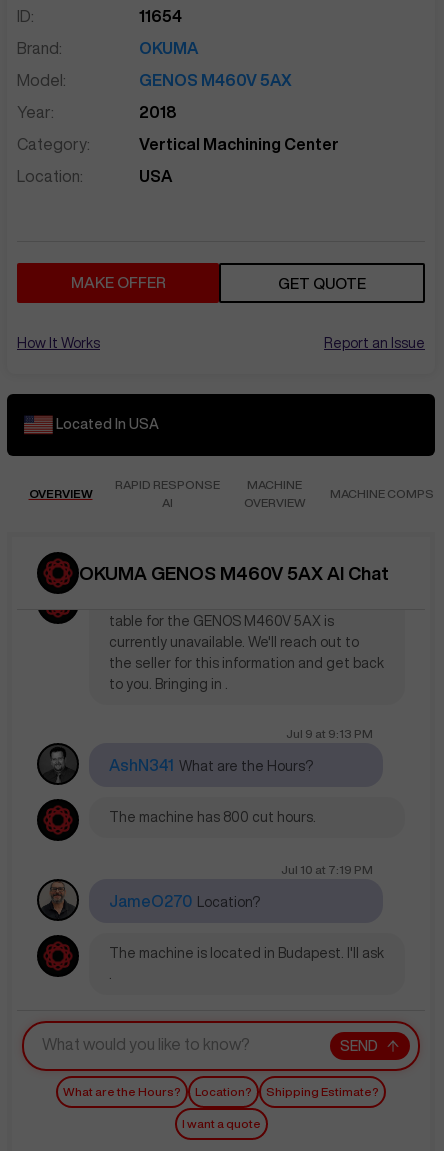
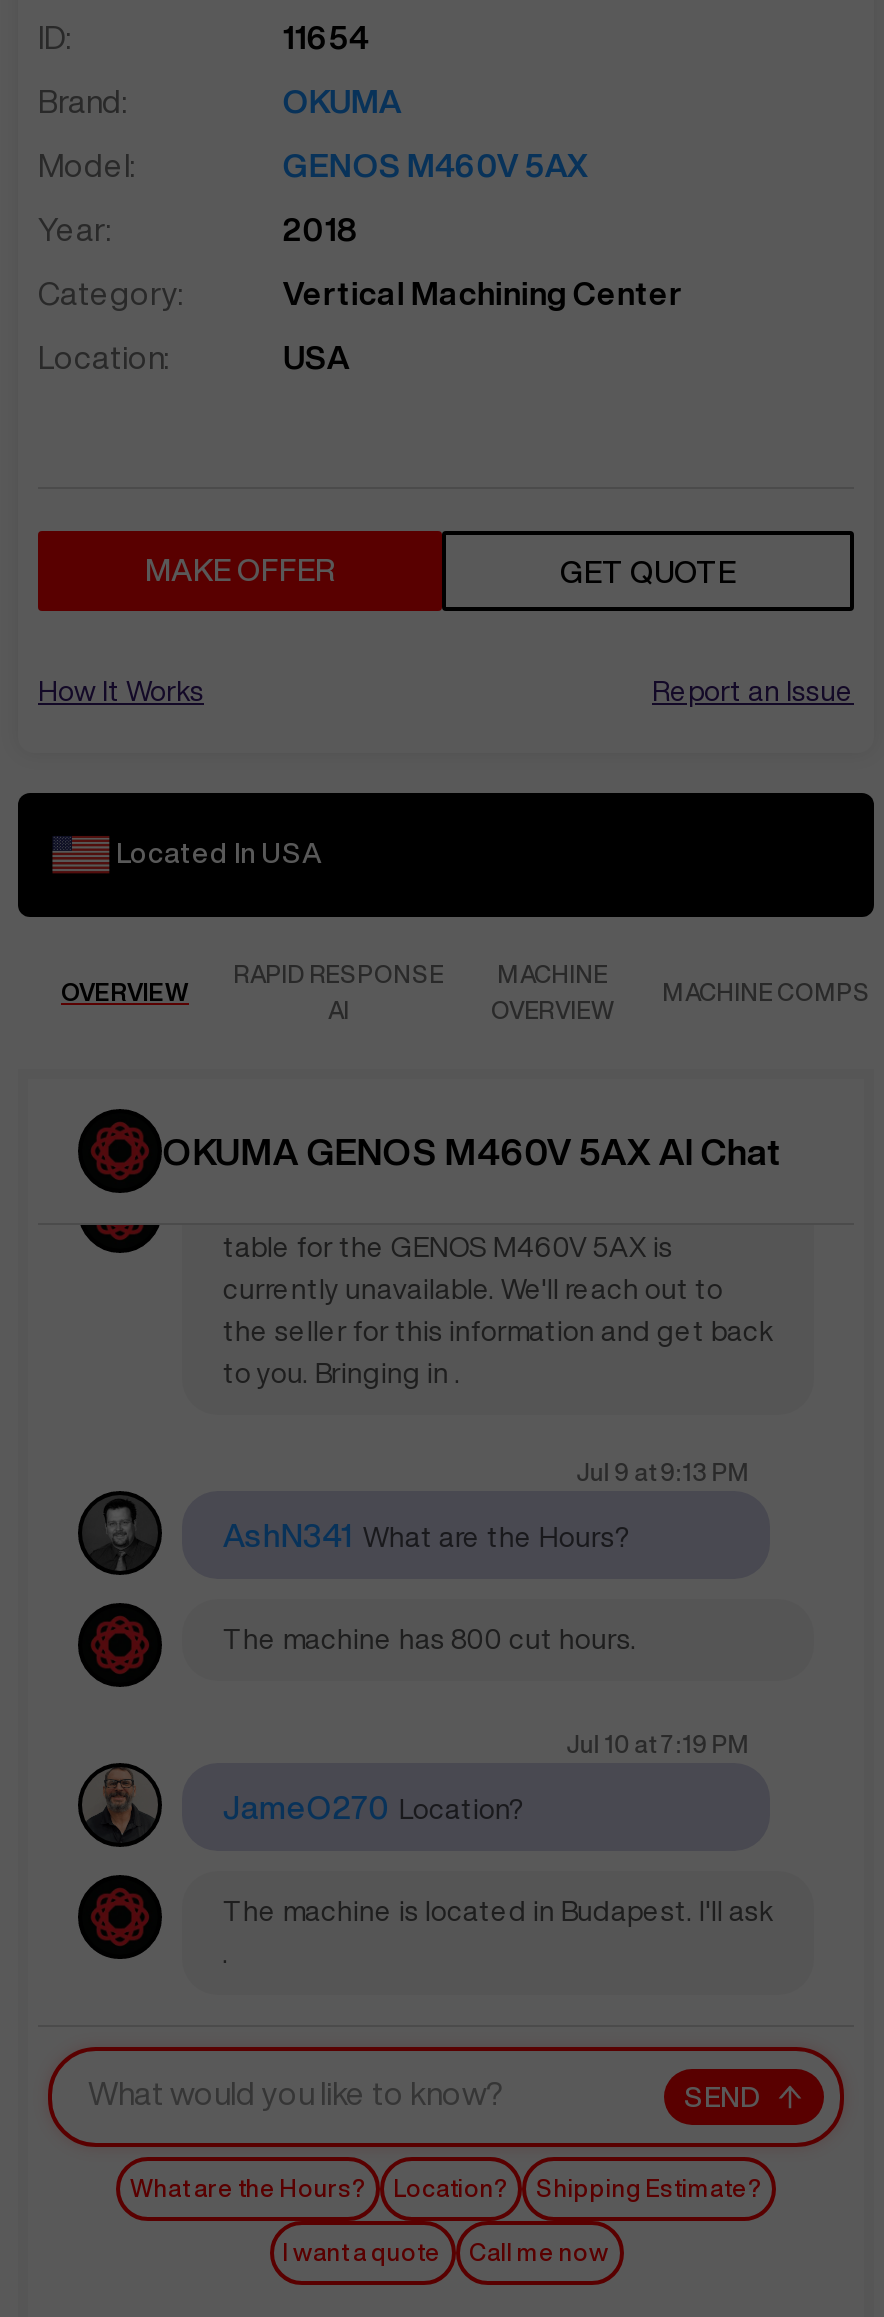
none -> [469,2239,609,2265] Call me now

